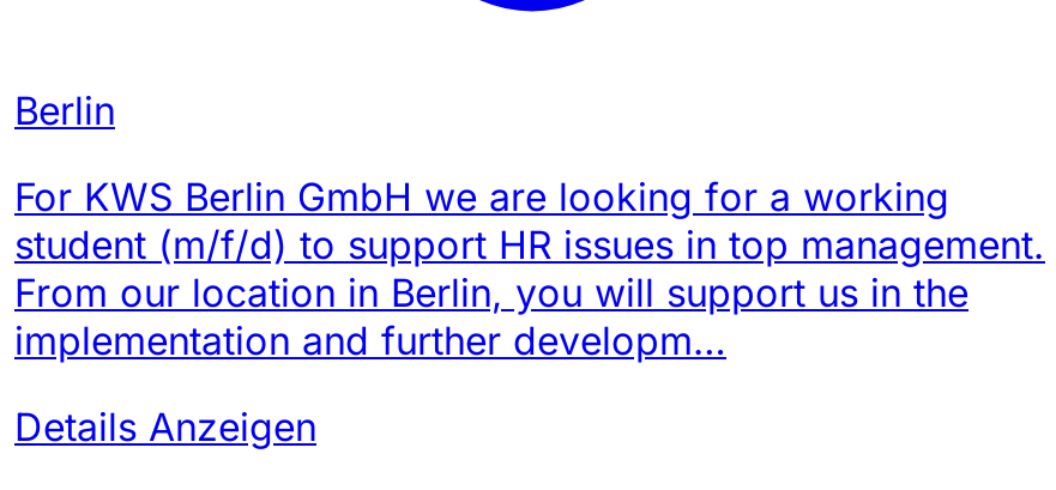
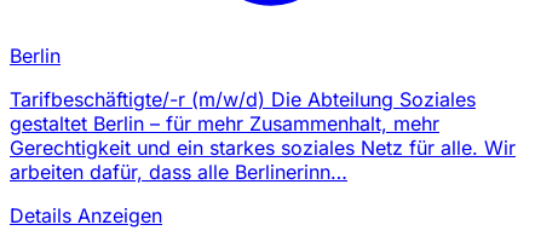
[14,171,1045,363] For KWS Berlin GmbH we are looking for a working | student (m/f/d) to support HR issues in top management. | From our location in Berlin, you will support us in the | implementation and further developm… -> [10,87,516,183] Tarifbeschäftigte/-r (m/w/d) Die Abteilung Soziales | gestaltet Berlin – für mehr Zusammenhalt, mehr | Gerechtigkeit und ein starkes soziales Netz für alle. Wir | arbeiten dafür, dass alle Berlinerinn…

